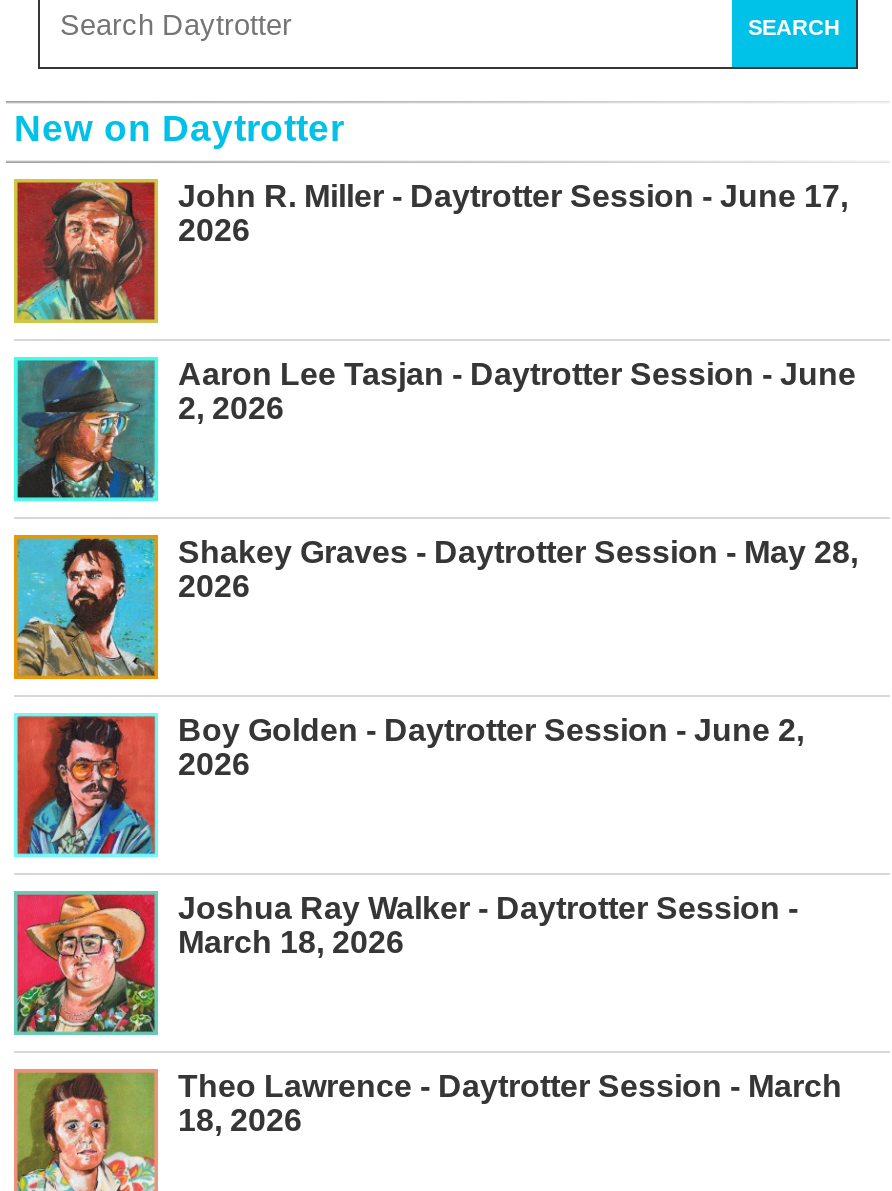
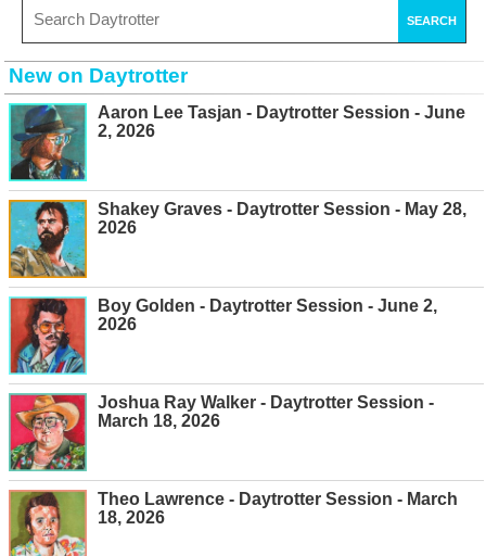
[12,177,848,325] [image] | John R. Miller - Daytrotter Session - June 17, | 2026 -> none

